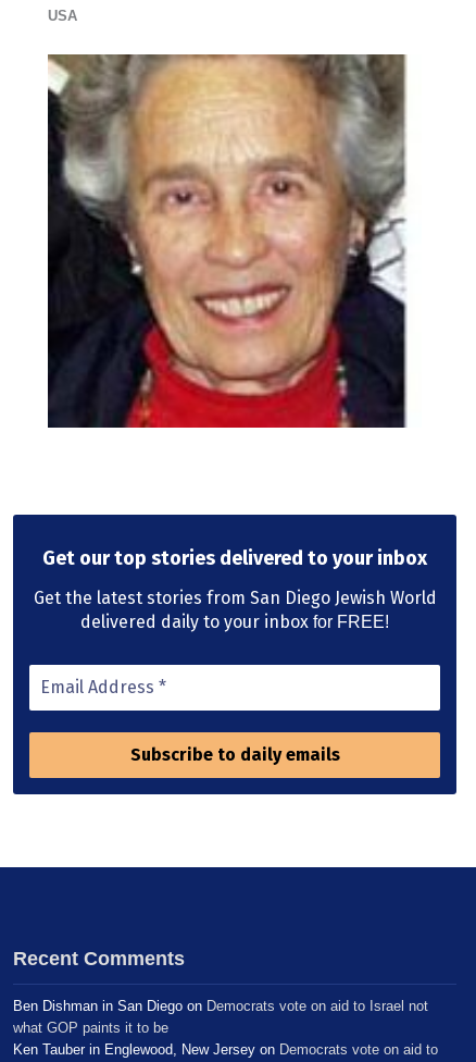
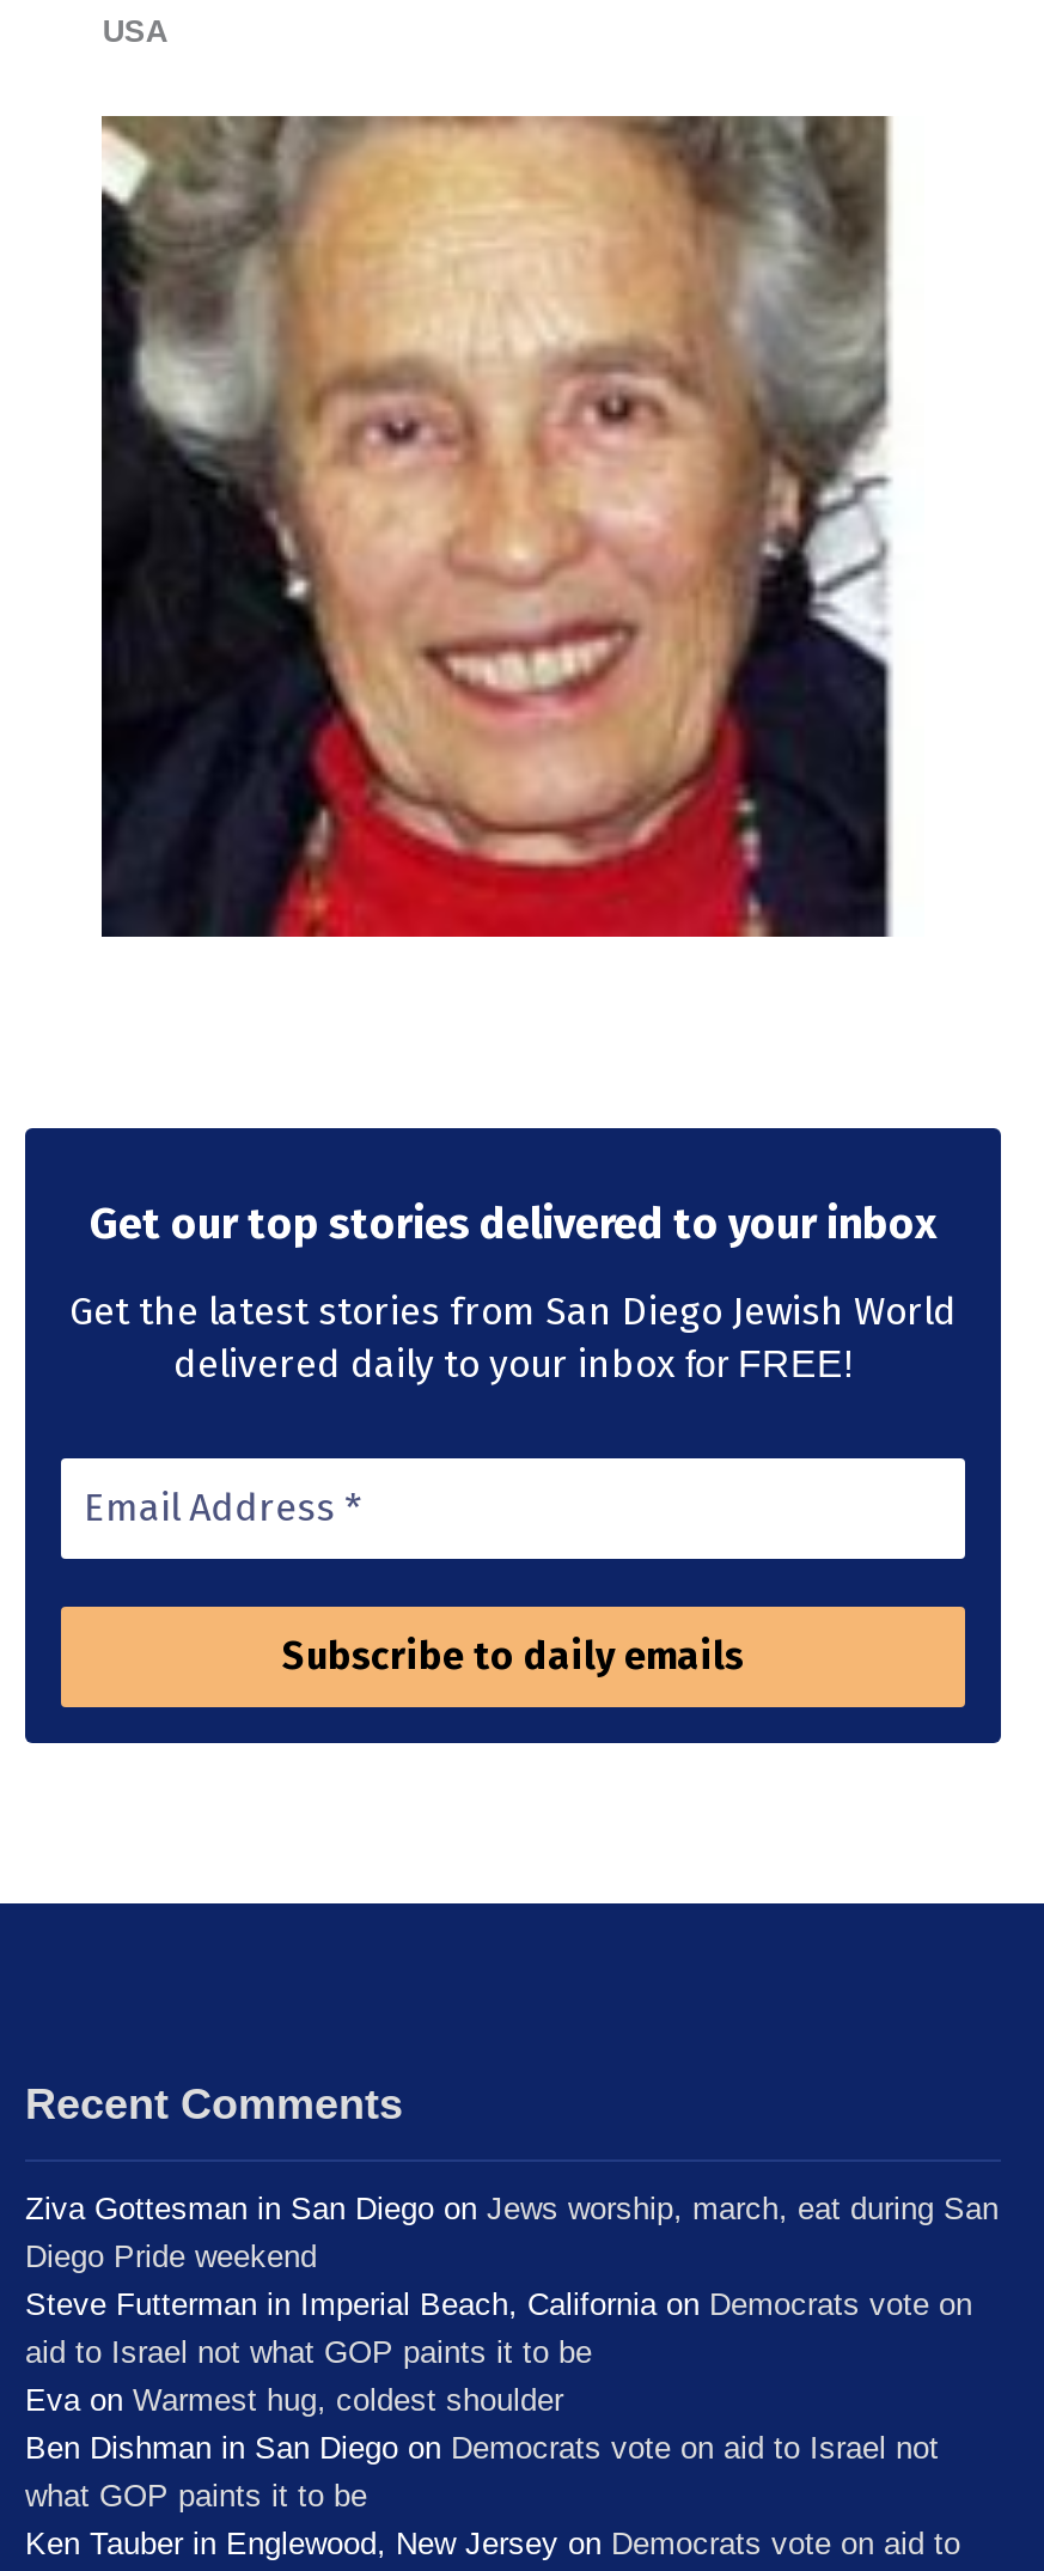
none -> [25,2191,999,2419] Ziva Gottesman in San Diego on Jews worship, march, eat during San | Diego Pride weekend | Steve Futterman in Imperial Beach, California on Democrats vote on | aid to Israel not what GOP paints it to be | Eva on Warmest hug, coldest shoulder

